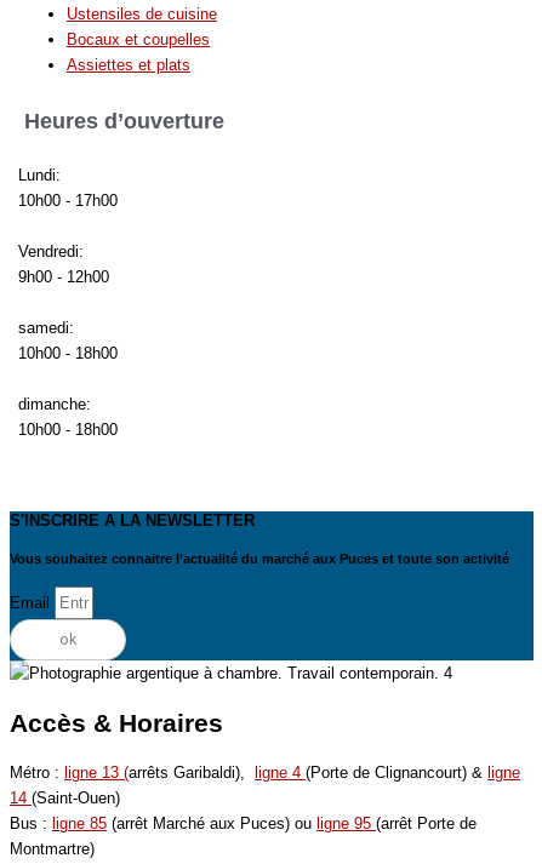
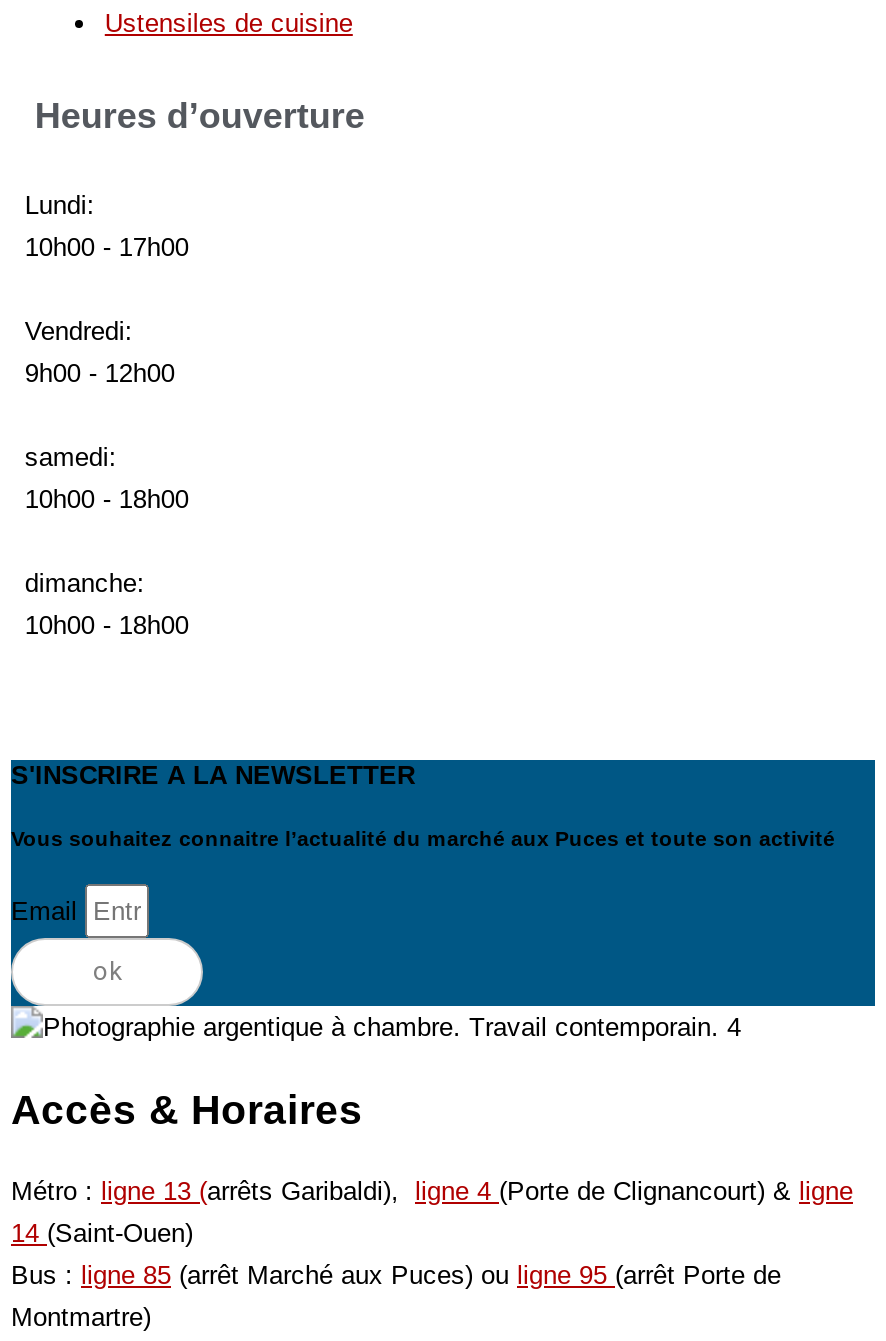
[67,31,210,75] Bocaux et coupelles | Assiettes et plats -> none

